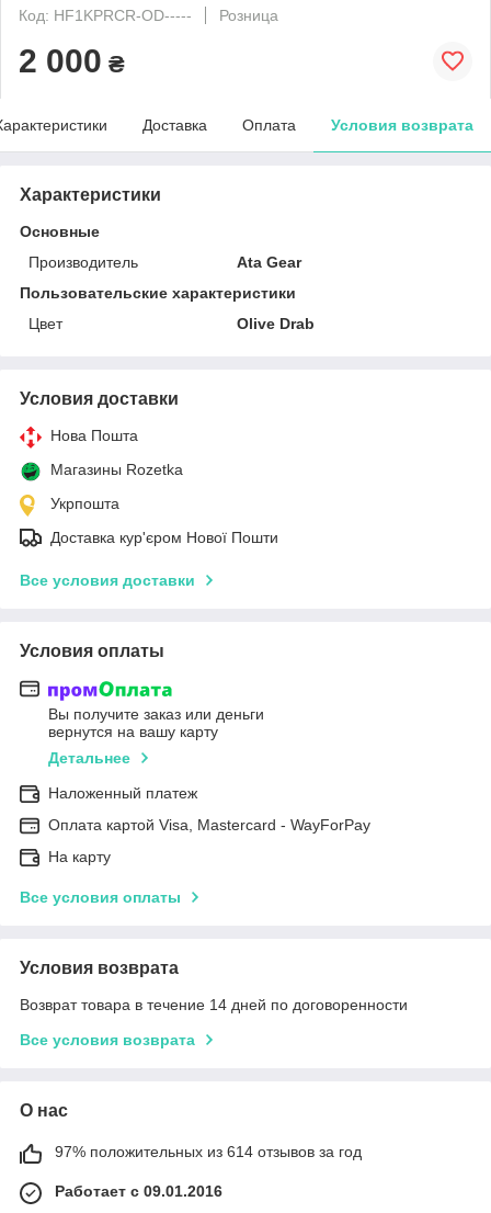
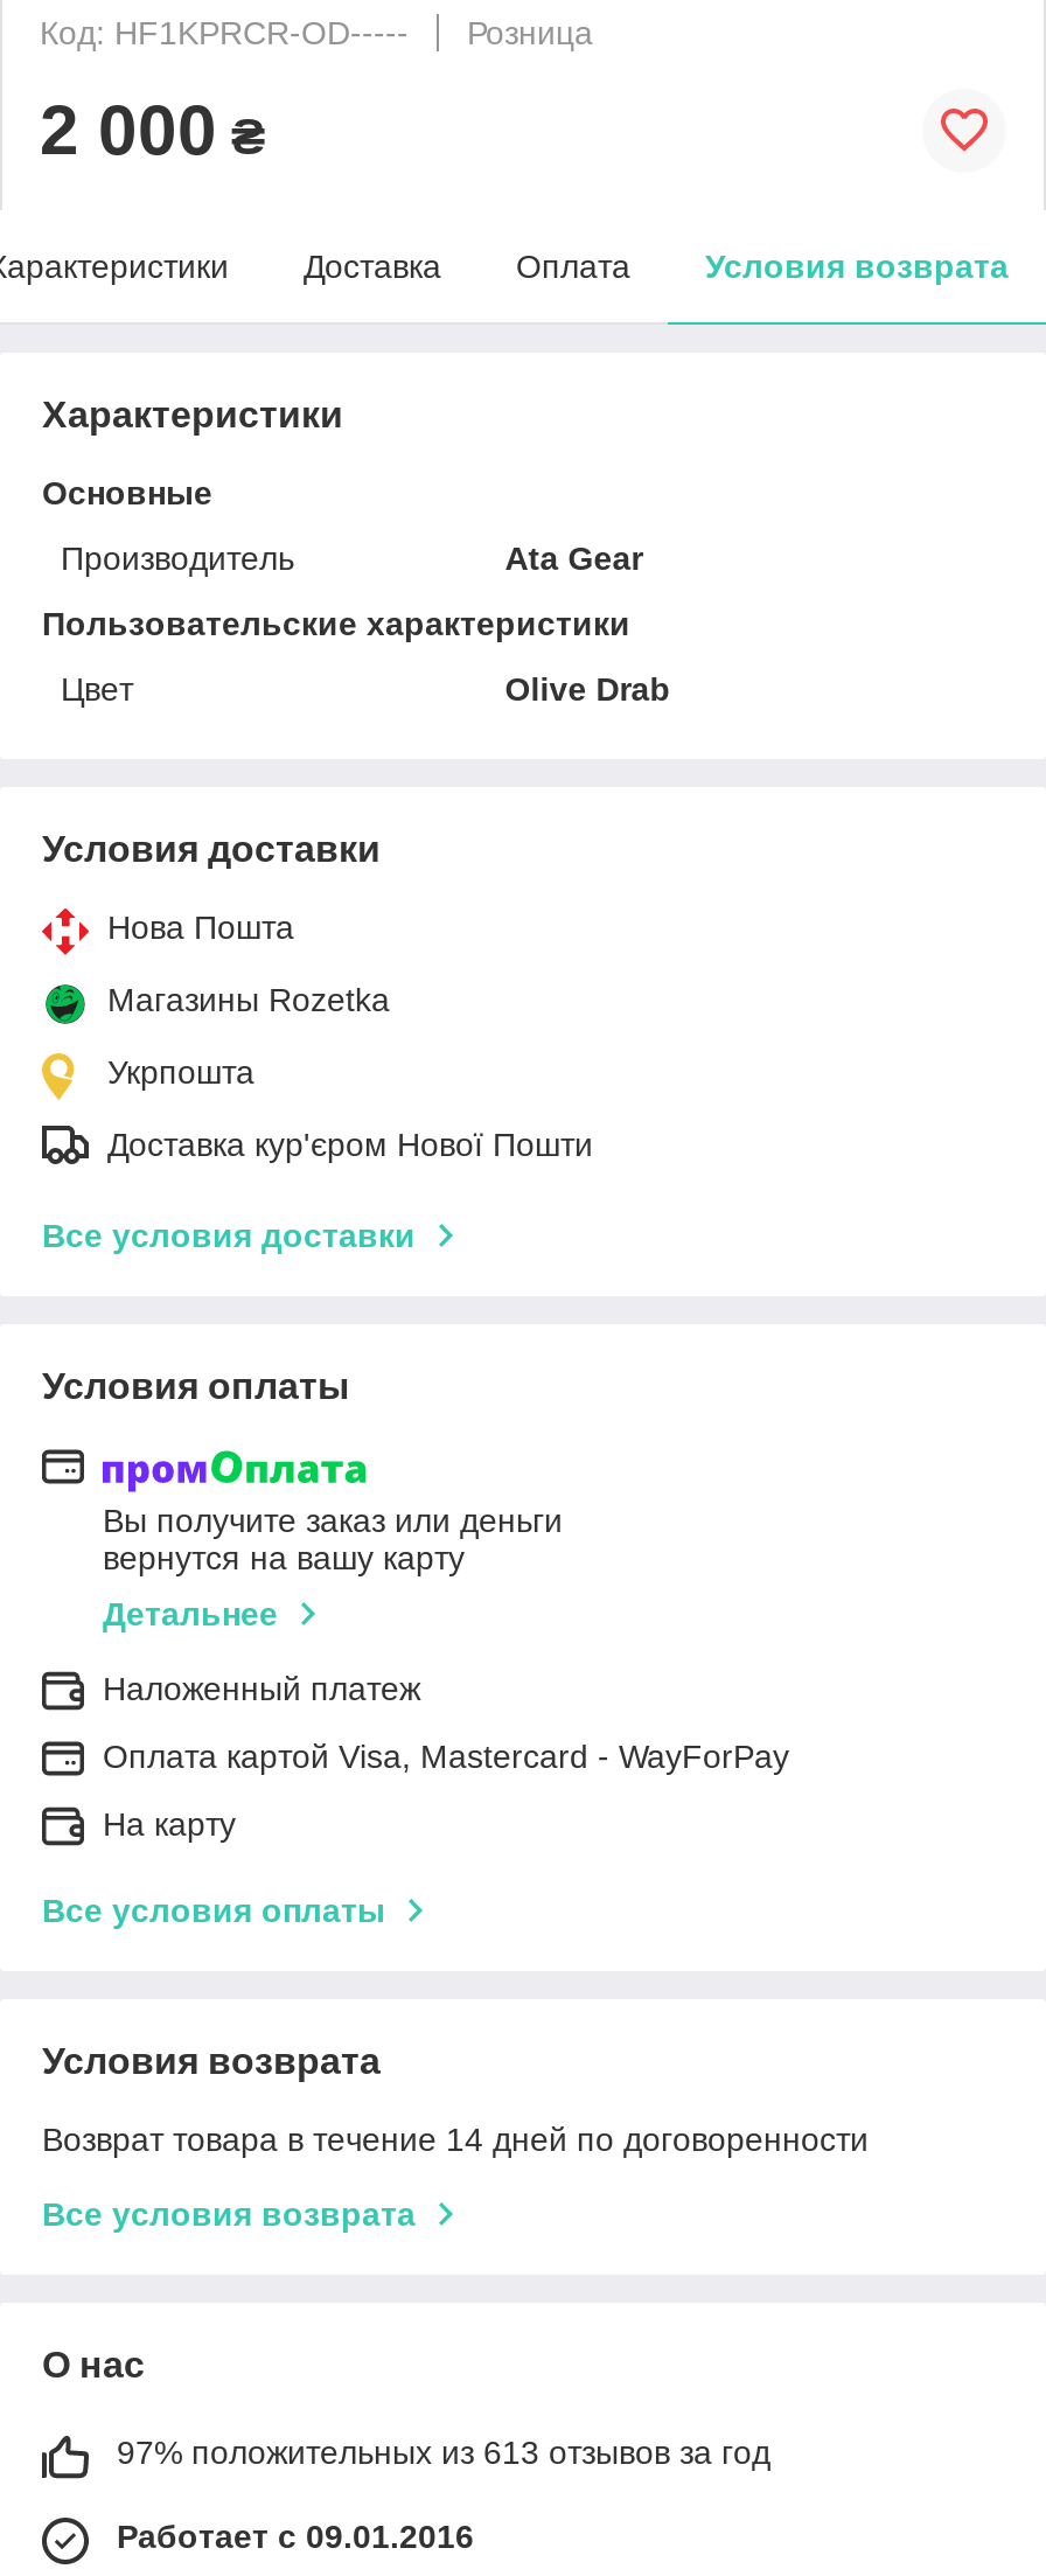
[55,1143,362,1161] 97% положительных из 614 отзывов за год -> [117,2434,770,2472] 97% положительных из 613 отзывов за год

